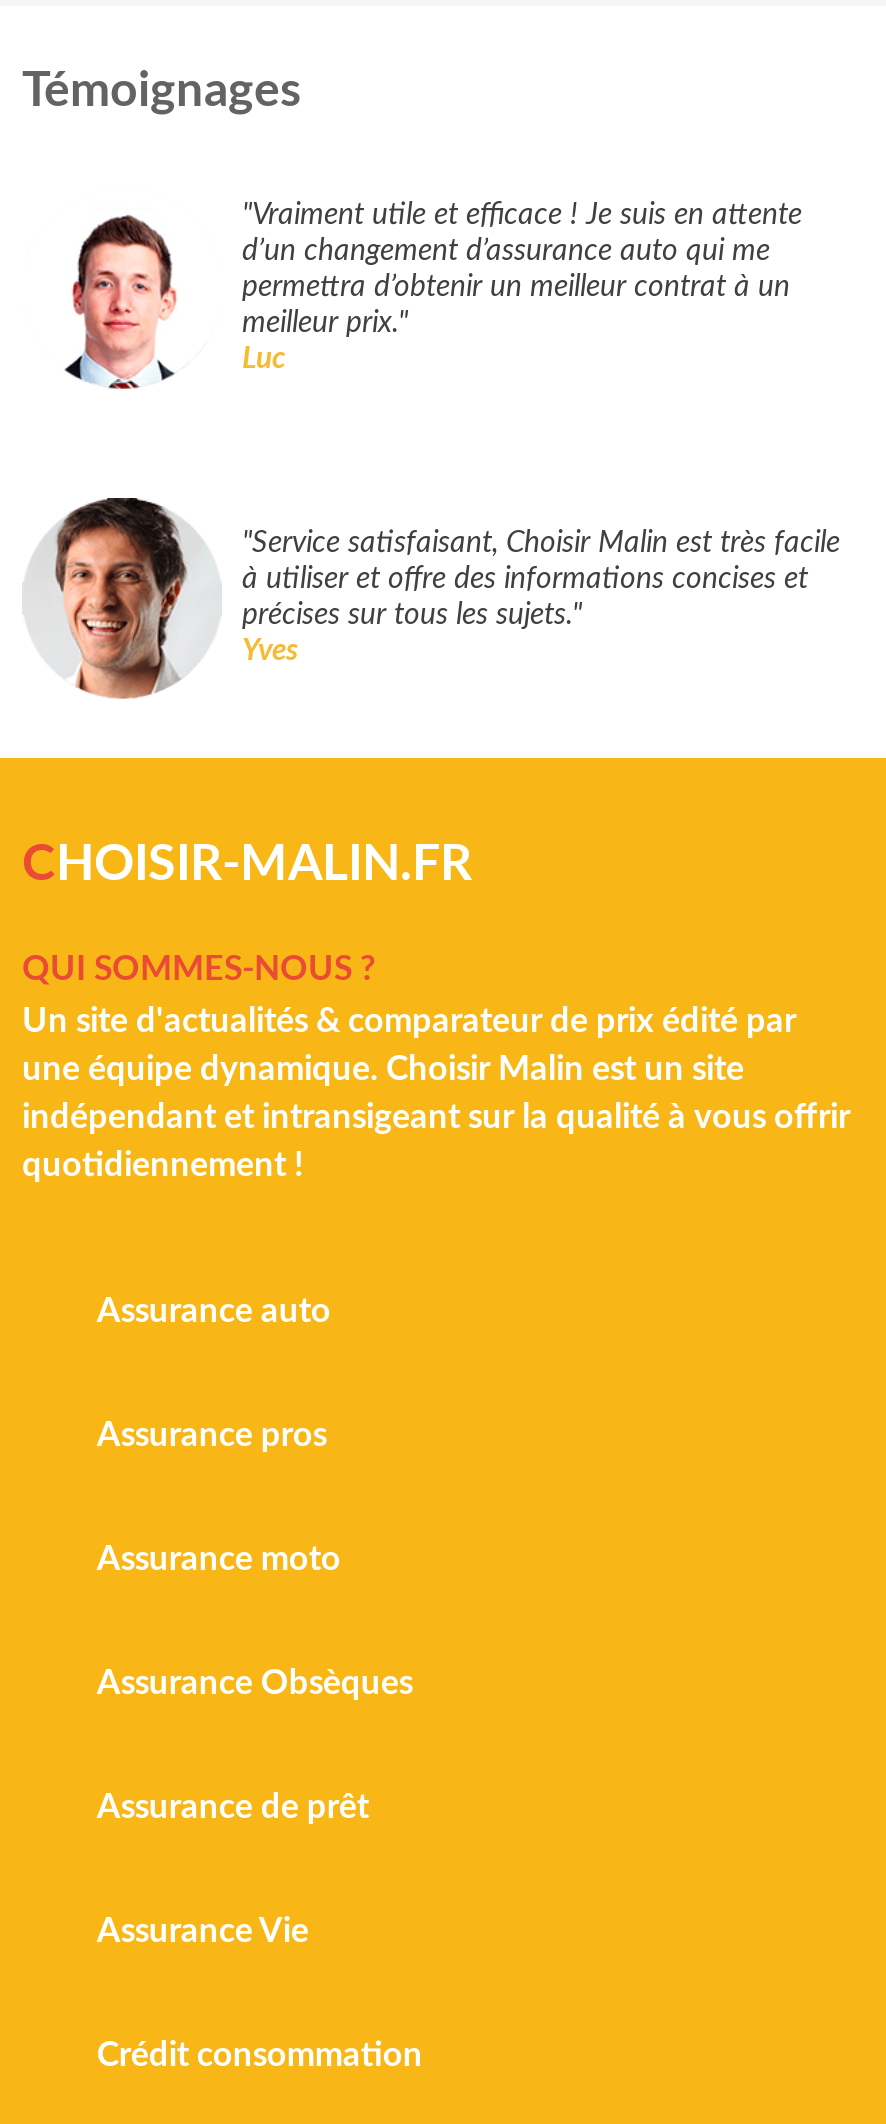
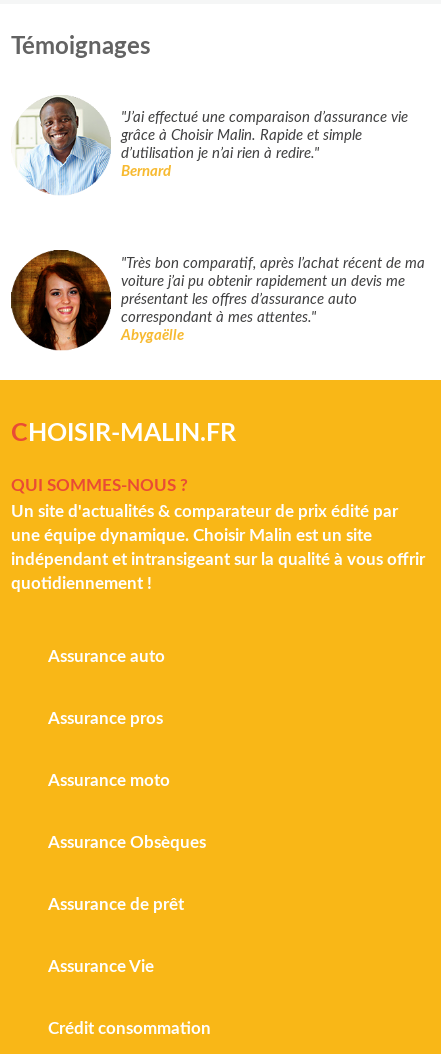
[32,190,802,390] [image] | "Vraiment utile et efficace ! Je suis en attente | d’un changement d’assurance auto qui me | permettra d’obtenir un meilleur contrat à un | meilleur prix." | Luc -> [15,95,408,195] [image] | "J’ai effectué une comparaison d’assurance vie | grâce à Choisir Malin. Rapide et simple | d’utilisation je n’ai rien à redire." | Bernard
[22,500,840,698] [image] | "Service satisfaisant, Choisir Malin est très facile | à utiliser et offre des informations concises et | précises sur tous les sujets." | Yves -> [10,251,425,351] [image] | "Très bon comparatif, après l’achat récent de ma | voiture j’ai pu obtenir rapidement un devis me | présentant les offres d’assurance auto | correspondant à mes attentes." | Abygaëlle

